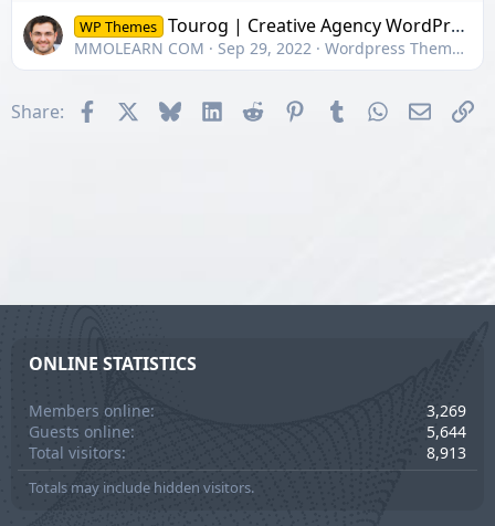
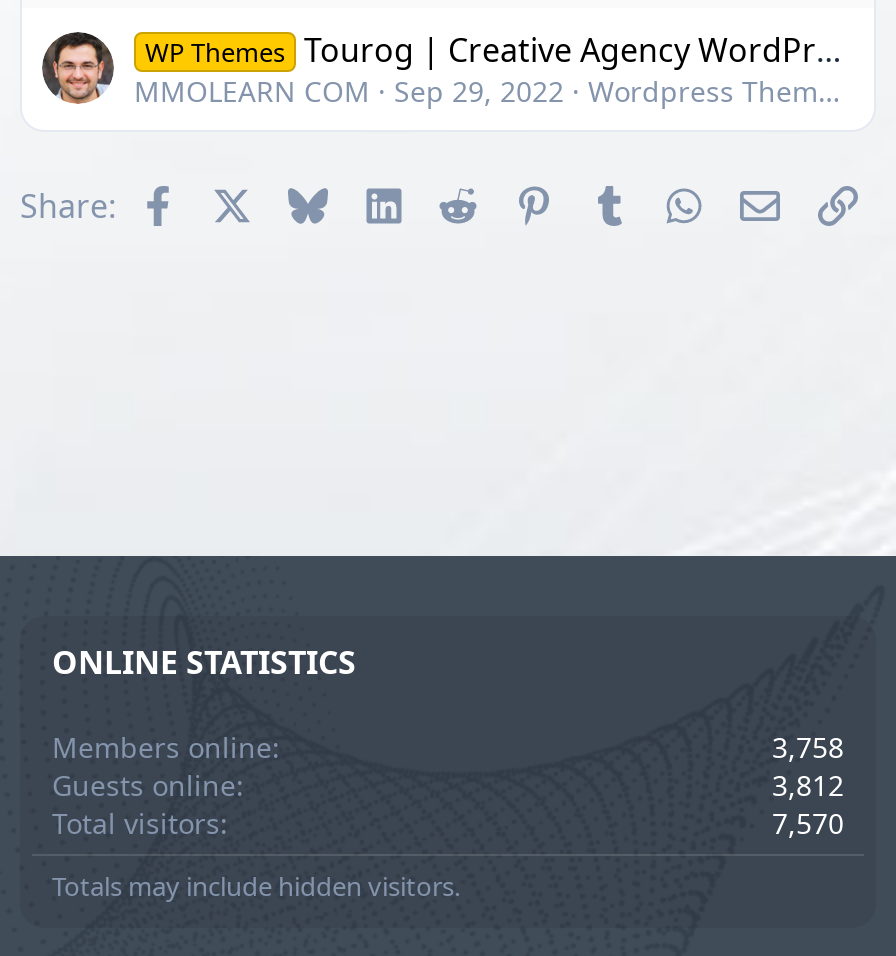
[426,400,466,421] 3,269 -> [772,728,844,766] 3,758
[426,421,466,442] 5,644 -> [772,766,844,804] 3,812
[426,442,466,463] 8,913 -> [772,804,844,842] 7,570

